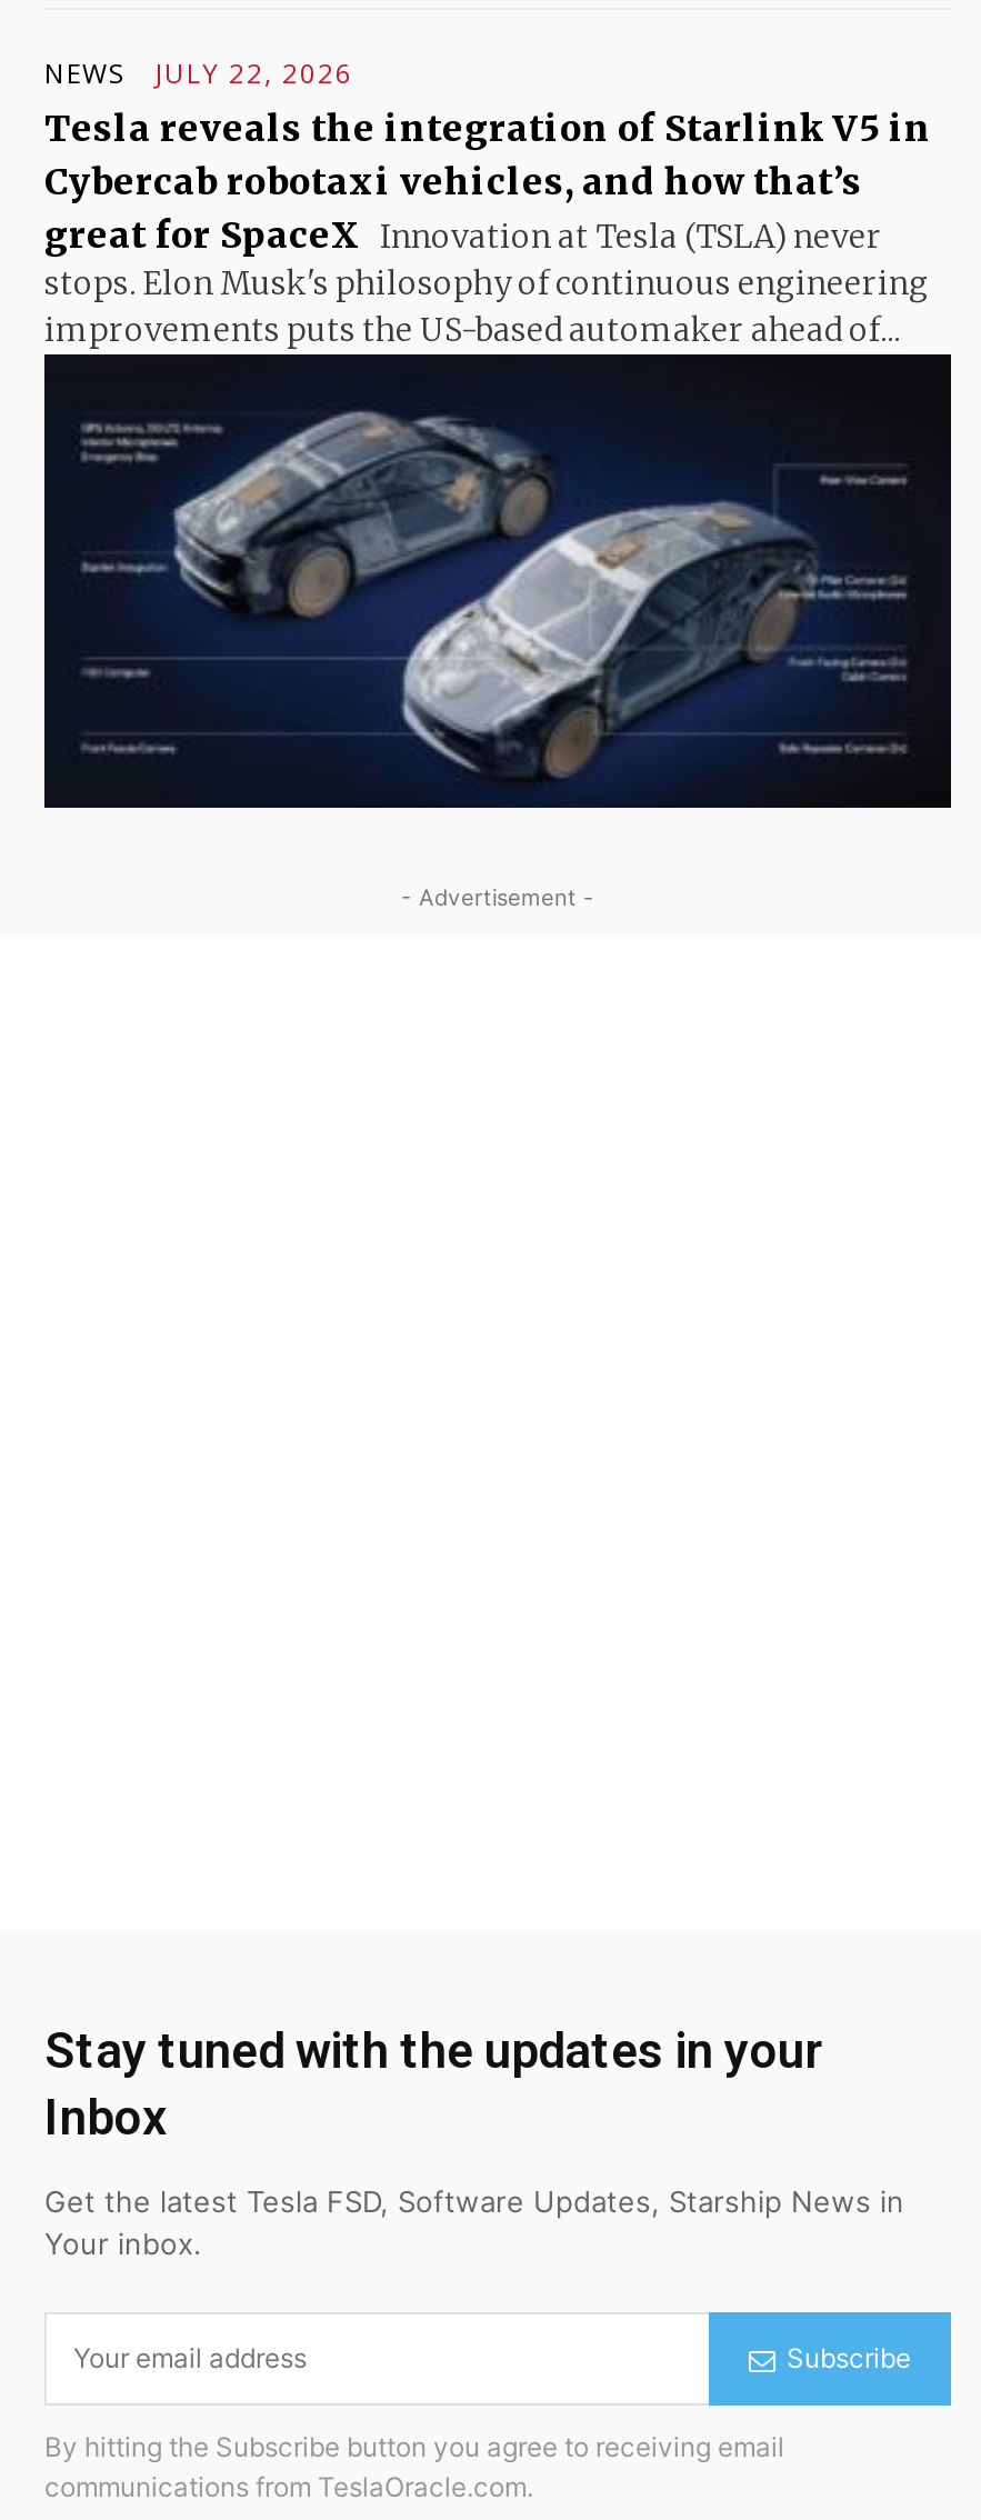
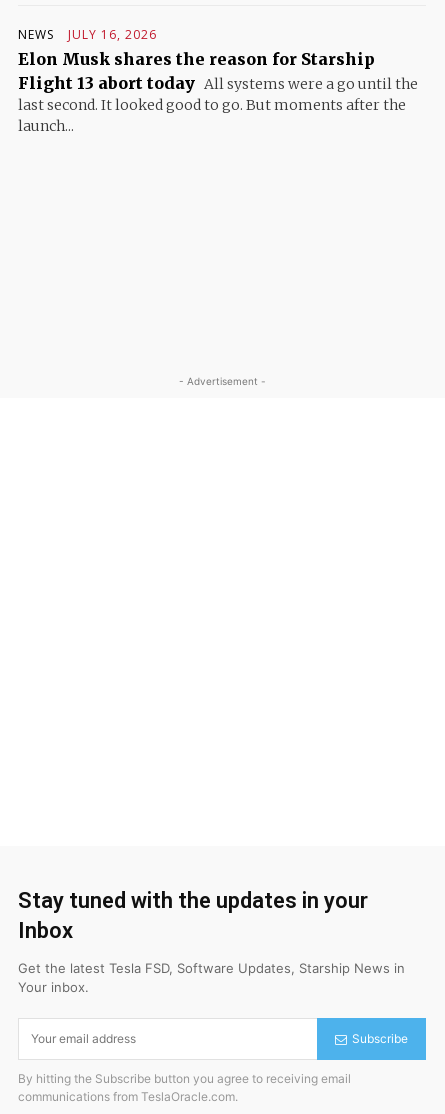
[44,54,931,350] JULY 22, 2026 | Tesla reveals the integration of Starlink V5 in | Cybercab robotaxi vehicles, and how that’s | great for SpaceX Innovation at Tesla (TSLA) never | stops. Elon Musk's philosophy of continuous engineering | improvements puts the US-based automaker ahead of... -> [18,26,418,135] JULY 16, 2026 | Elon Musk shares the reason for Starship | Flight 13 abort today All systems were a go until the | last second. It looked good to go. But moments after the | launch...
[42,352,953,810] [image] -> none

